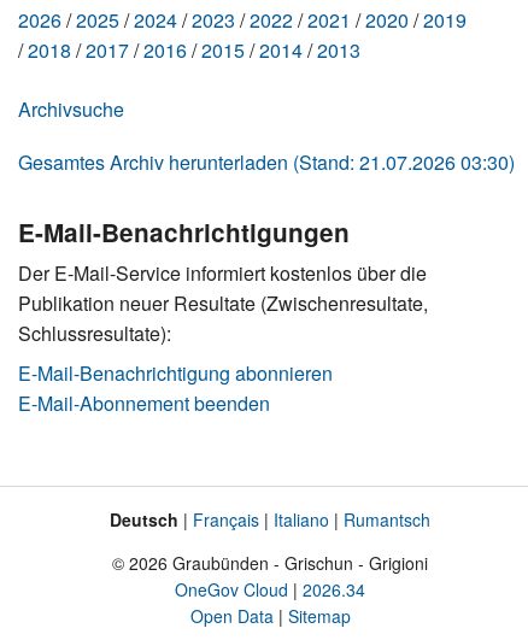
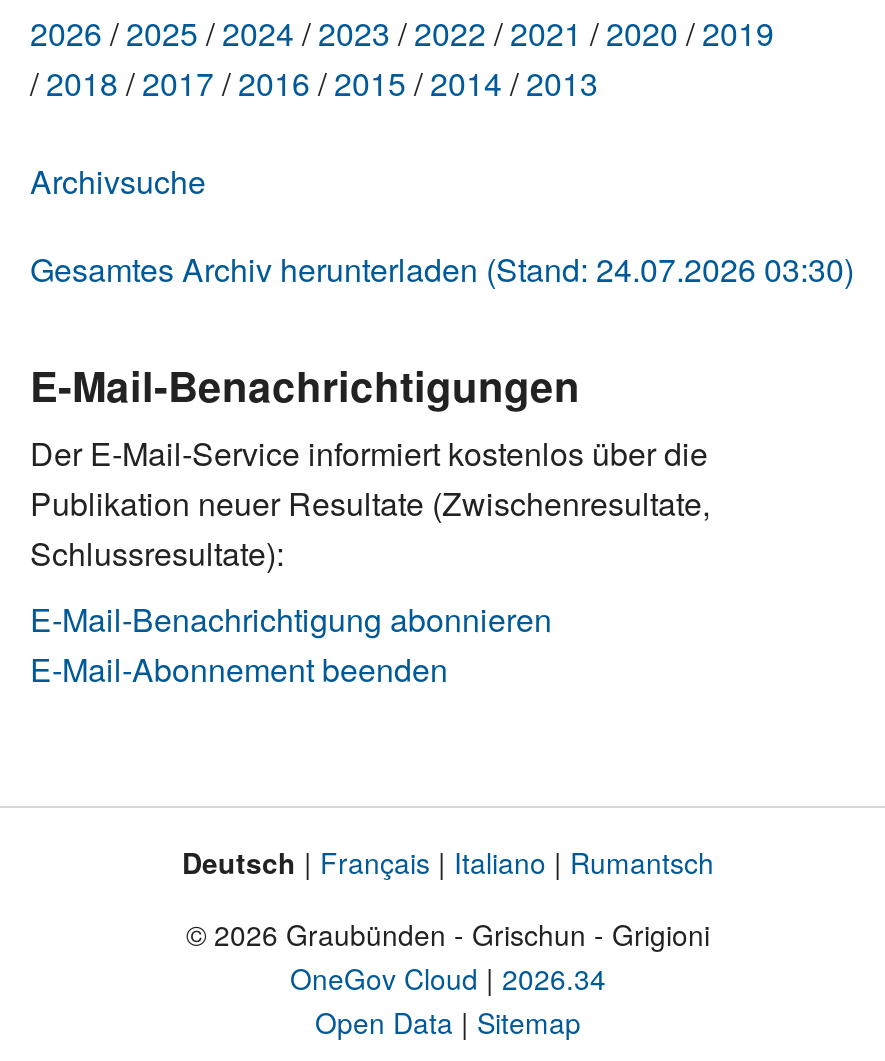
[18,148,515,176] Gesamtes Archiv herunterladen (Stand: 21.07.2026 03:30) -> [30,246,854,292] Gesamtes Archiv herunterladen (Stand: 24.07.2026 03:30)

